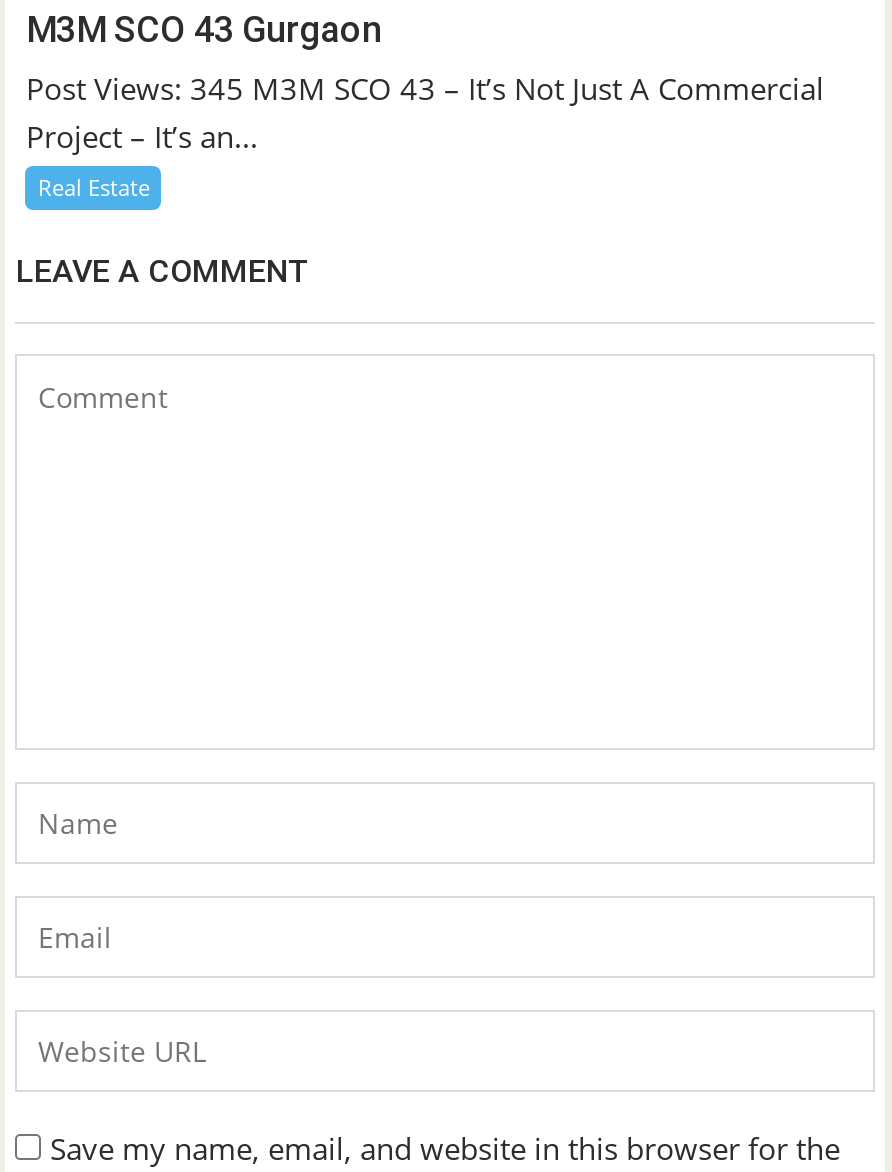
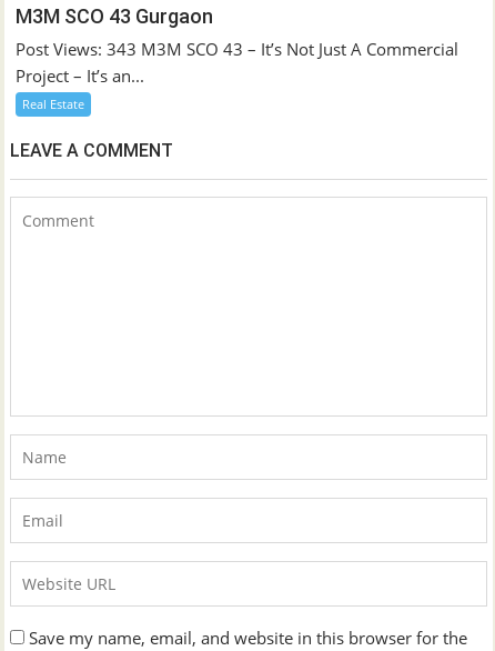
[26,68,824,108] Post Views: 345 M3M SCO 43 – It’s Not Just A Commercial -> [16,38,459,60] Post Views: 343 M3M SCO 43 – It’s Not Just A Commercial

